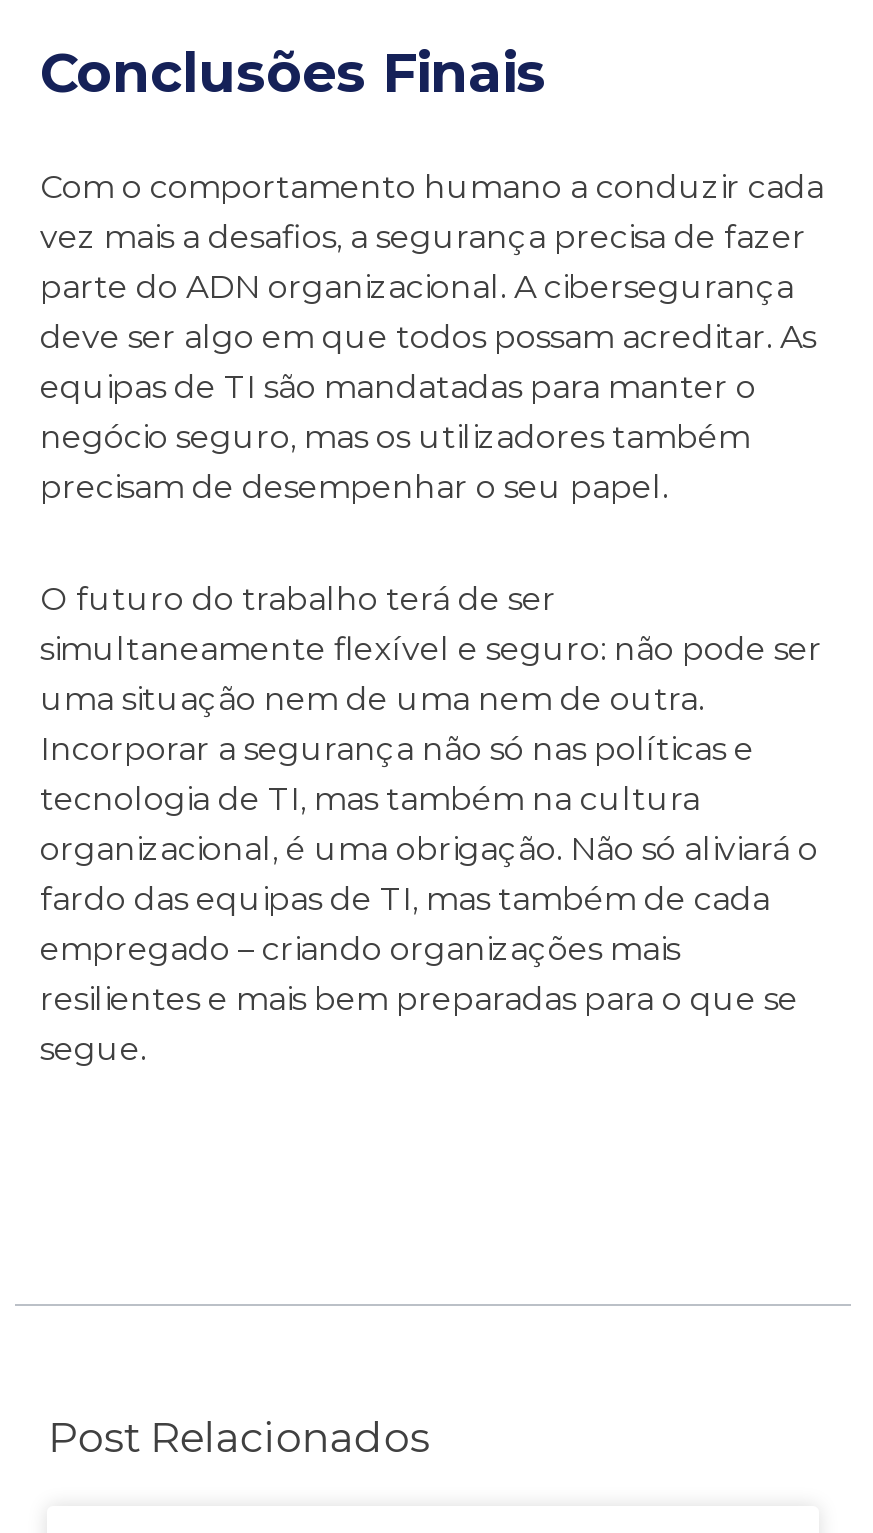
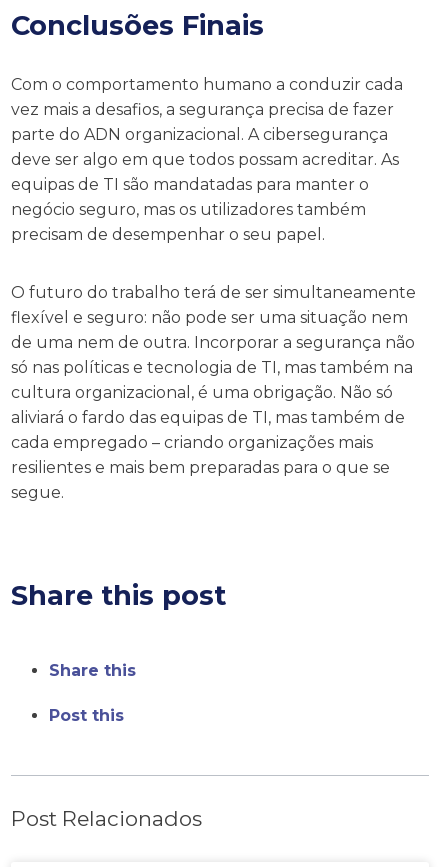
moved [40,980,798,1068] -> [11,458,390,502]: resilientes e mais bem preparadas para o que se | segue.
none -> [11,579,226,725] Share this post | Share this | Post this

